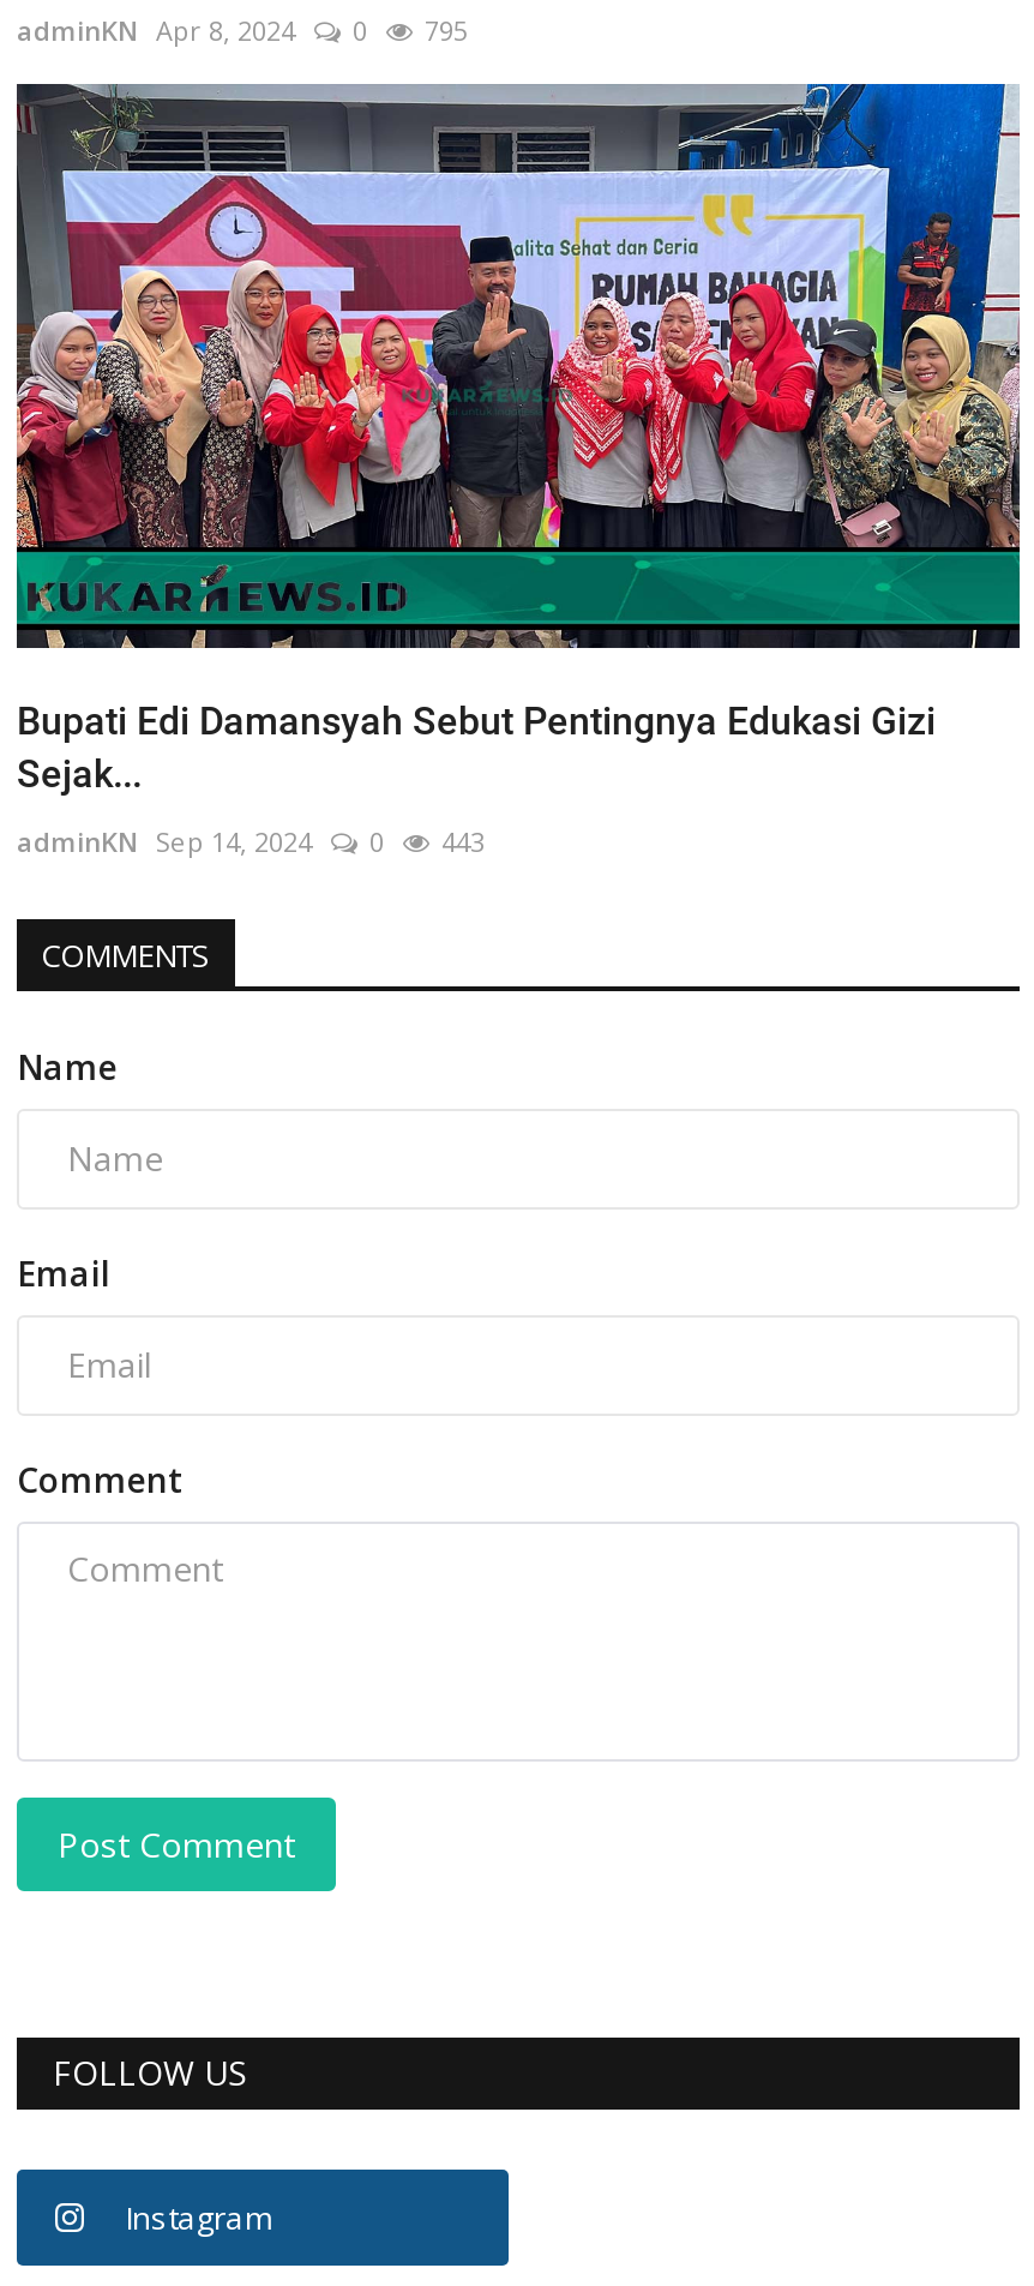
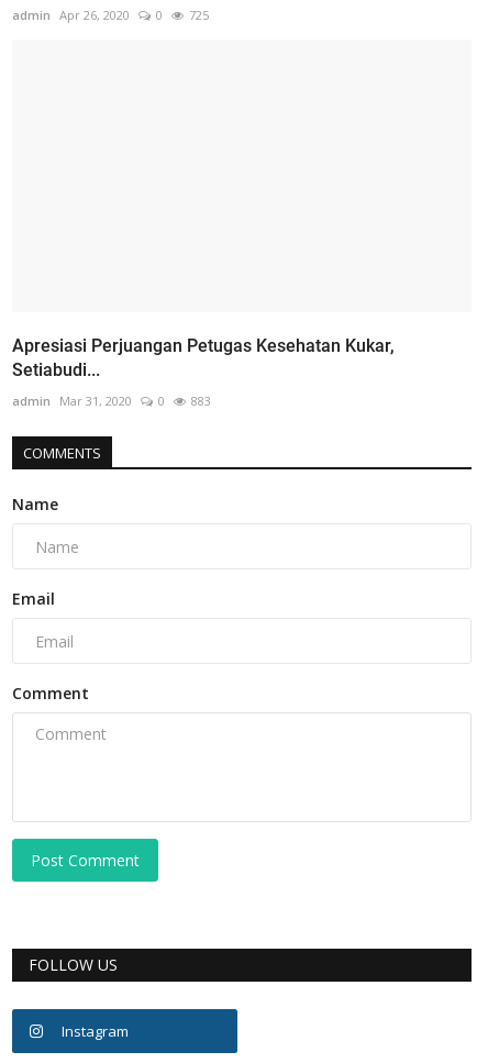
[17,11,295,47] adminKN Apr 8, 2024 -> [12,6,130,23] admin Apr 26, 2020
[425,11,468,47] 795 -> [189,6,209,23] 725
[14,82,1022,650] [image] -> none
[17,698,936,796] Bupati Edi Damansyah Sebut Pentingnya Edukasi Gizi | Sejak... -> [12,335,395,380] Apresiasi Perjuangan Petugas Kesehatan Kukar, | Setiabudi...
[17,822,312,858] adminKN Sep 14, 2024 -> [12,393,132,409] admin Mar 31, 2020
[441,822,485,858] 443 -> [191,393,211,409] 883

